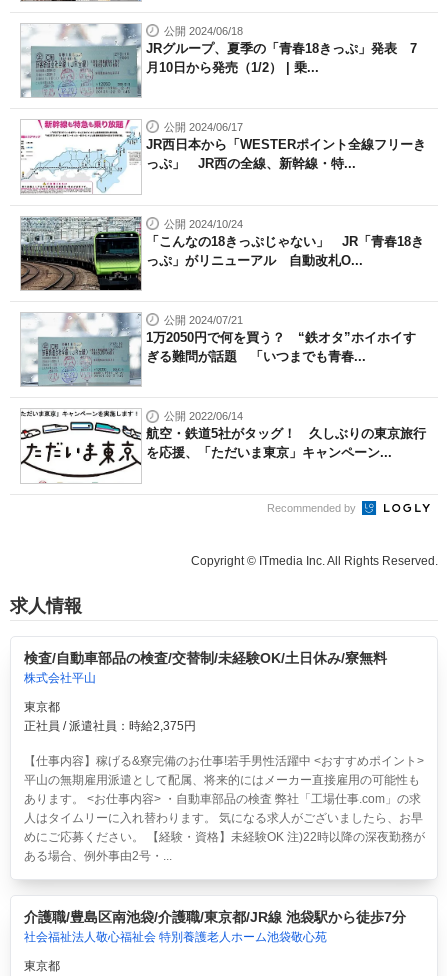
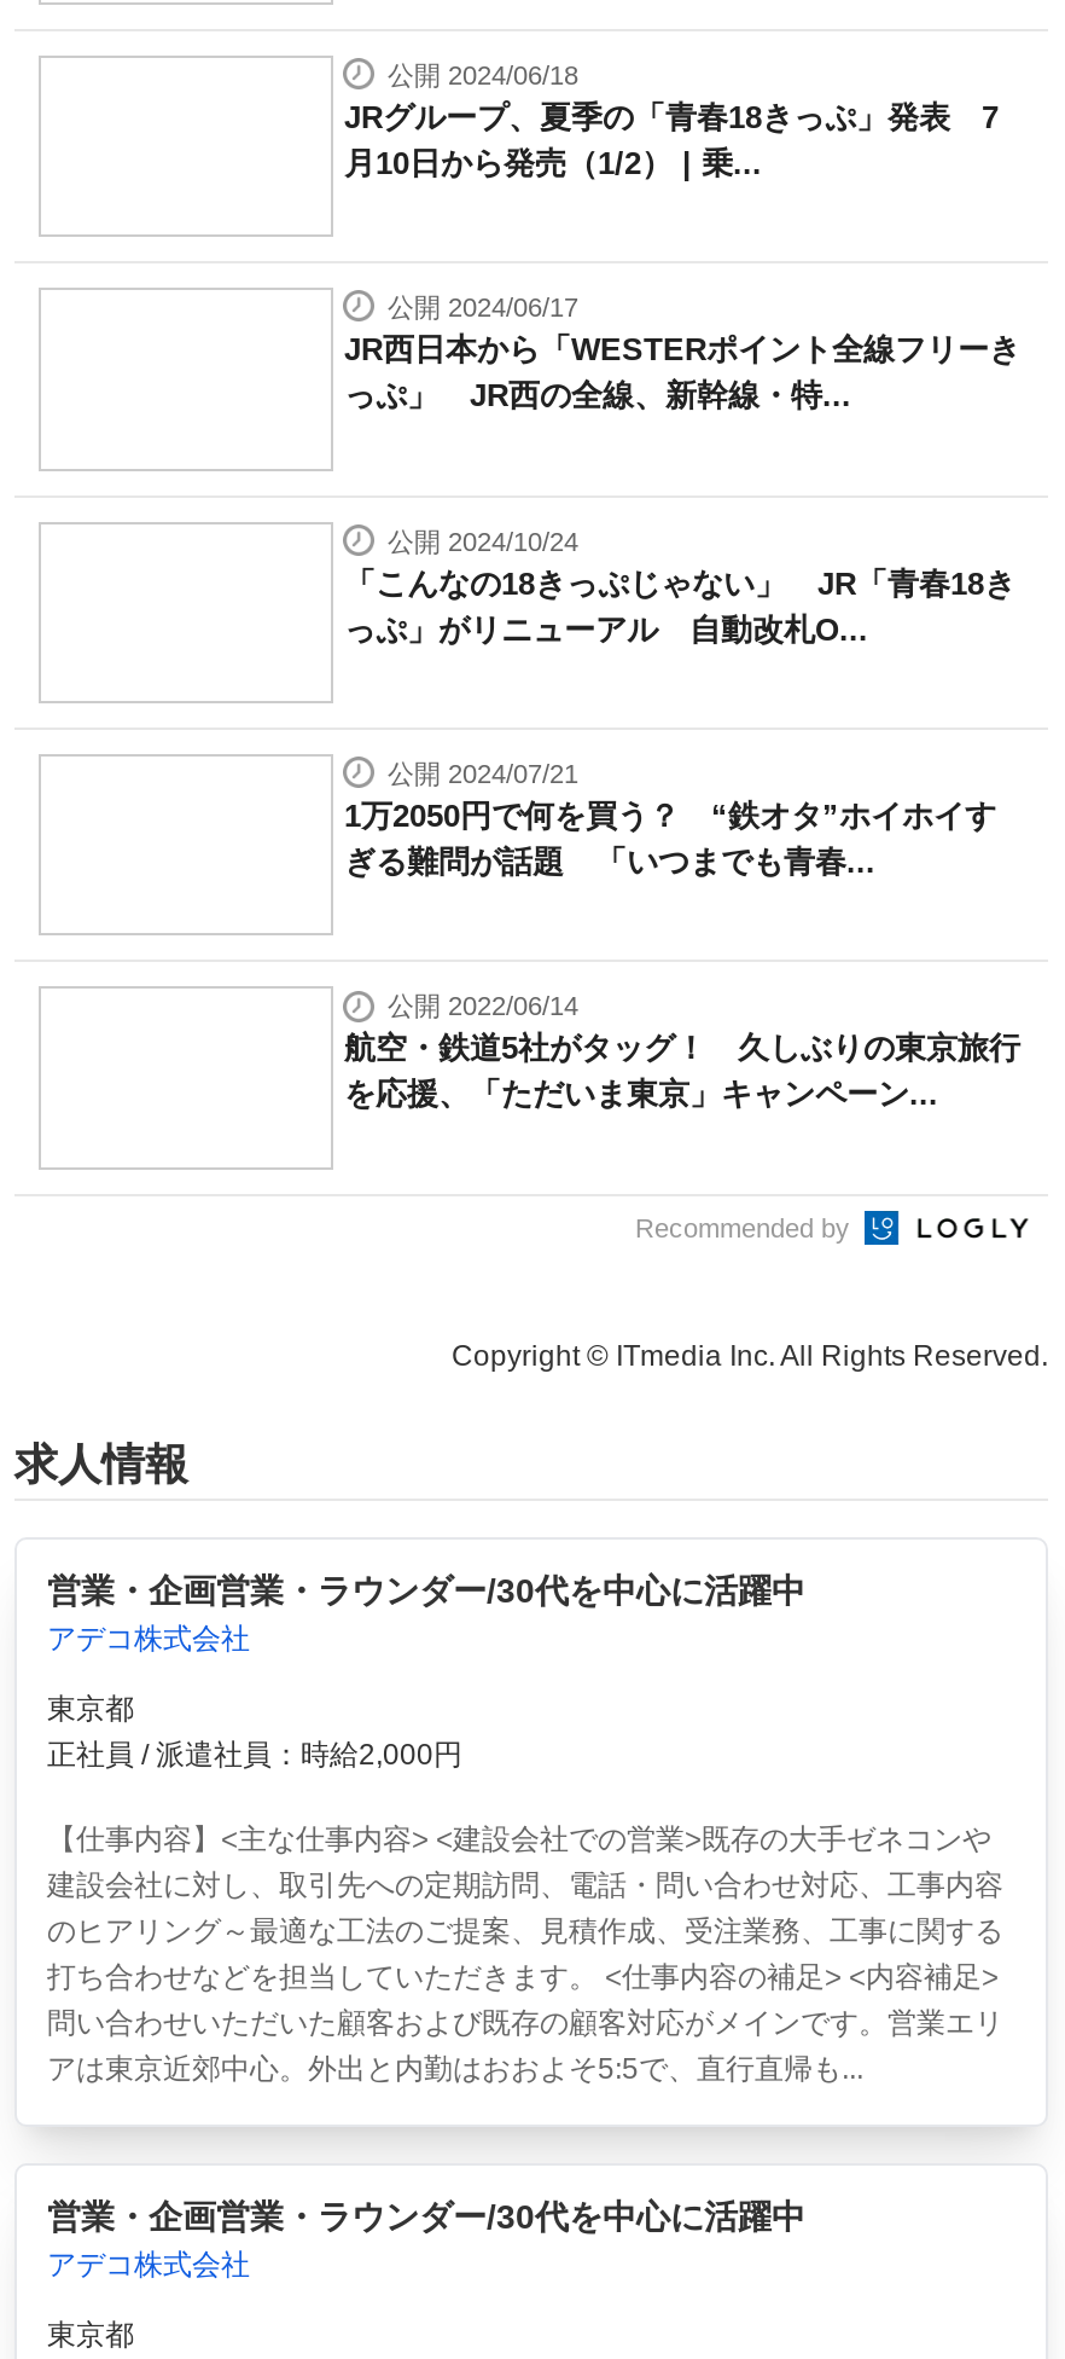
[20,23,142,98] [image] -> none
[20,119,142,194] [image] -> none
[20,216,142,291] [image] -> none
[20,312,142,387] [image] -> none
[20,410,142,484] [image] -> none
[23,650,386,685] 検査/自動車部品の検査/交替制/未経験OK/土日休み/寮無料 | 株式会社平山 -> [47,1572,805,1657] 営業・企画営業・ラウンダー/30代を中心に活躍中 | アデコ株式会社
[23,719,195,733] 正社員 / 派遣社員：時給2,375円 -> [47,1739,462,1773] 正社員 / 派遣社員：時給2,000円
[23,754,424,863] 【仕事内容】稼げる&寮完備のお仕事!若手男性活躍中 <おすすめポイント> | 平山の無期雇用派遣として配属、将来的にはメーカー直接雇用の可能性も | あります。 <お仕事内容> ・自動車部品の検査 弊社「工場仕事.com」の求 | 人はタイムリーに入れ替わります。 気になる求人がございましたら、お早 | めにご応募ください。 【経験・資格】未経験OK 注)22時以降の深夜勤務が | ある場合、例外事由2号・... -> [47,1823,1003,2087] 【仕事内容】<主な仕事内容> <建設会社での営業>既存の大手ゼネコンや | 建設会社に対し、取引先への定期訪問、電話・問い合わせ対応、工事内容 | のヒアリング～最適な工法のご提案、見積作成、受注業務、工事に関する | 打ち合わせなどを担当していただきます。 <仕事内容の補足> <内容補足> | 問い合わせいただいた顧客および既存の顧客対応がメインです。営業エリ | アは東京近郊中心。外出と内勤はおおよそ5:5で、直行直帰も...
[23,909,405,944] 介護職/豊島区南池袋/介護職/東京都/JR線 池袋駅から徒歩7分 | 社会福祉法人敬心福祉会 特別養護老人ホーム池袋敬心苑 -> [47,2198,805,2283] 営業・企画営業・ラウンダー/30代を中心に活躍中 | アデコ株式会社

